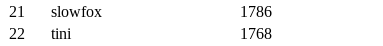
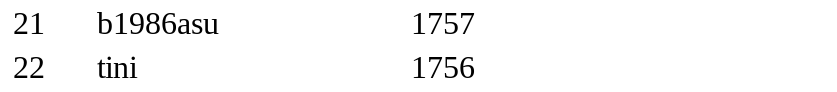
[51,3,272,20] slowfox | 1786 -> [97,6,475,40] b1986asu | 1757
[240,25,272,42] 1768 -> [411,50,475,84] 1756

